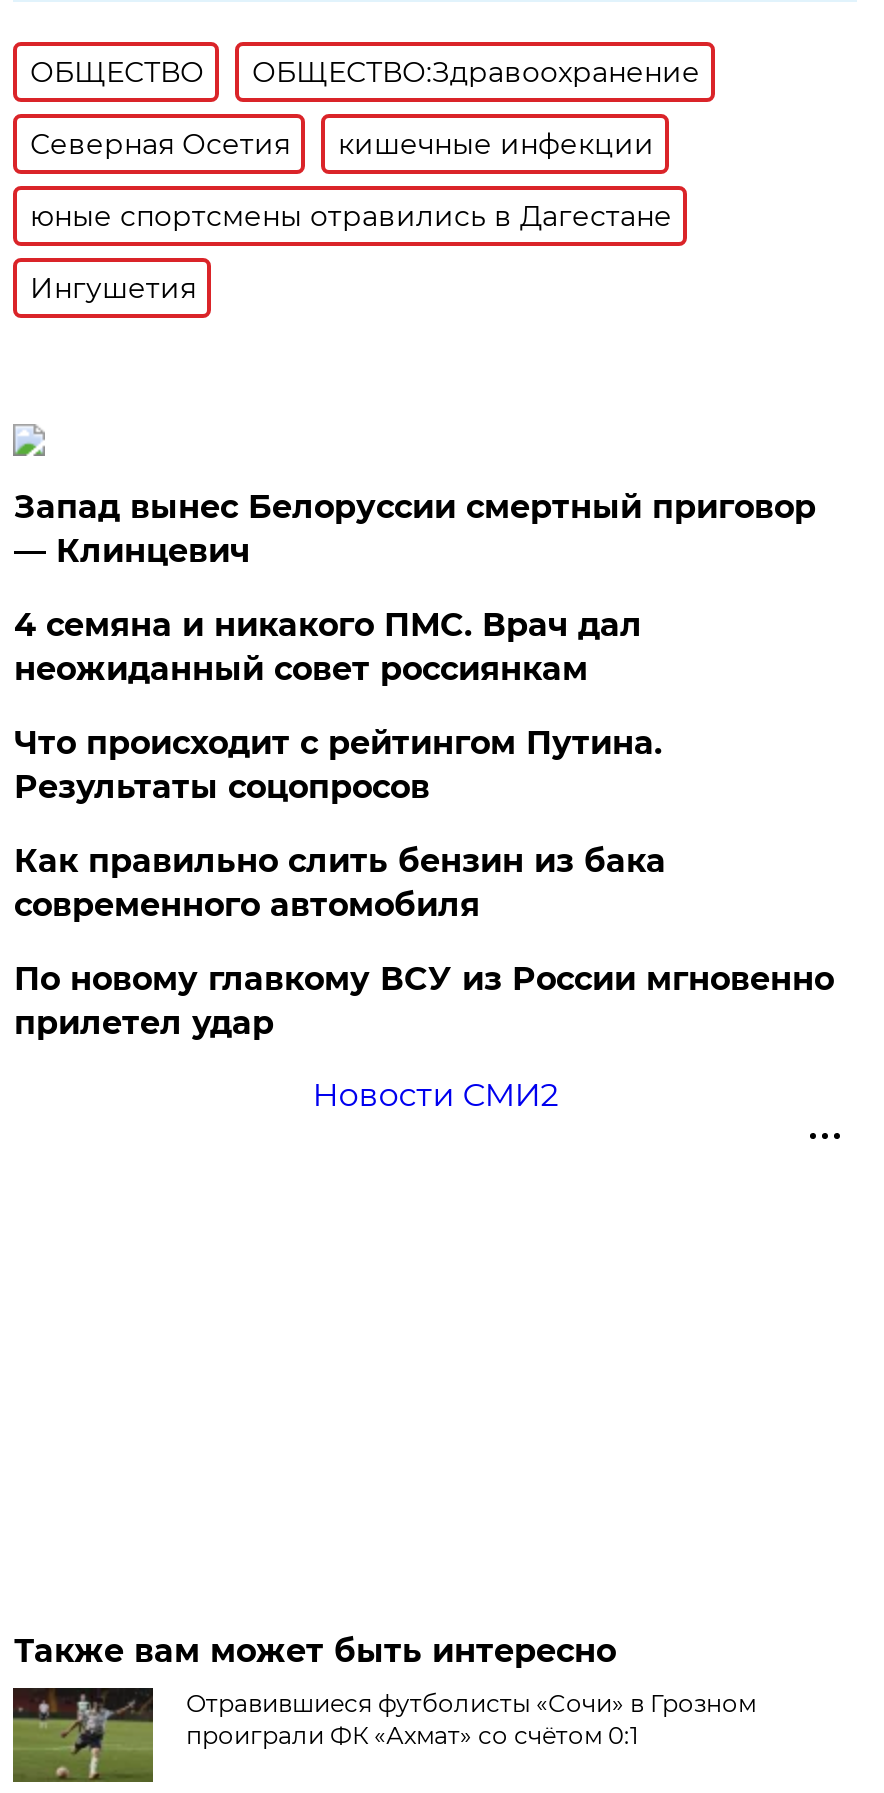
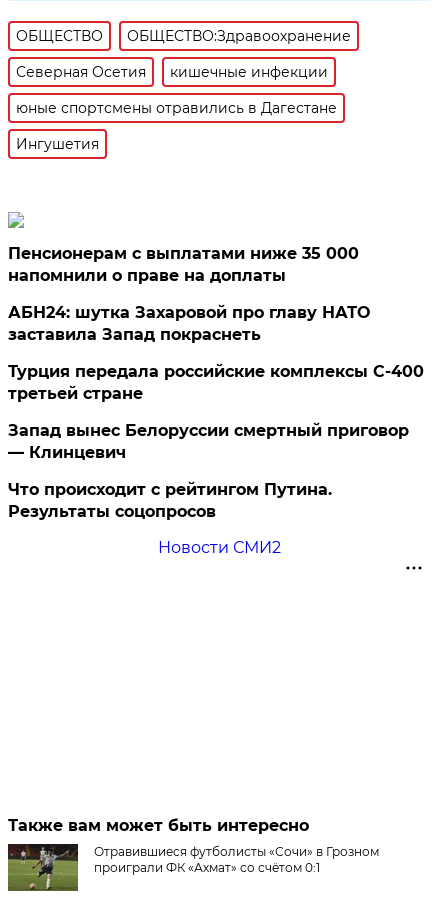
none -> [8,244,424,403] Пенсионерам с выплатами ниже 35 000 | напомнили о праве на доплаты | АБН24: шутка Захаровой про главу НАТО | заставила Запад покраснеть | Турция передала российские комплексы С-400 | третьей стране
moved [14,488,816,570] -> [8,421,409,462]: Запад вынес Белоруссии смертный приговор | — Клинцевич
[14,606,642,688] 4 семянa и никакого ПМС. Врач дал | неожиданный совет россиянкам -> none
moved [14,724,662,806] -> [8,480,332,521]: Что происходит с рейтингом Путина. | Результаты соцопросов
[14,842,834,1042] Как правильно слить бензин из бака | современного автомобиля | По новому главкому ВСУ из России мгновенно | прилетел удар -> none

